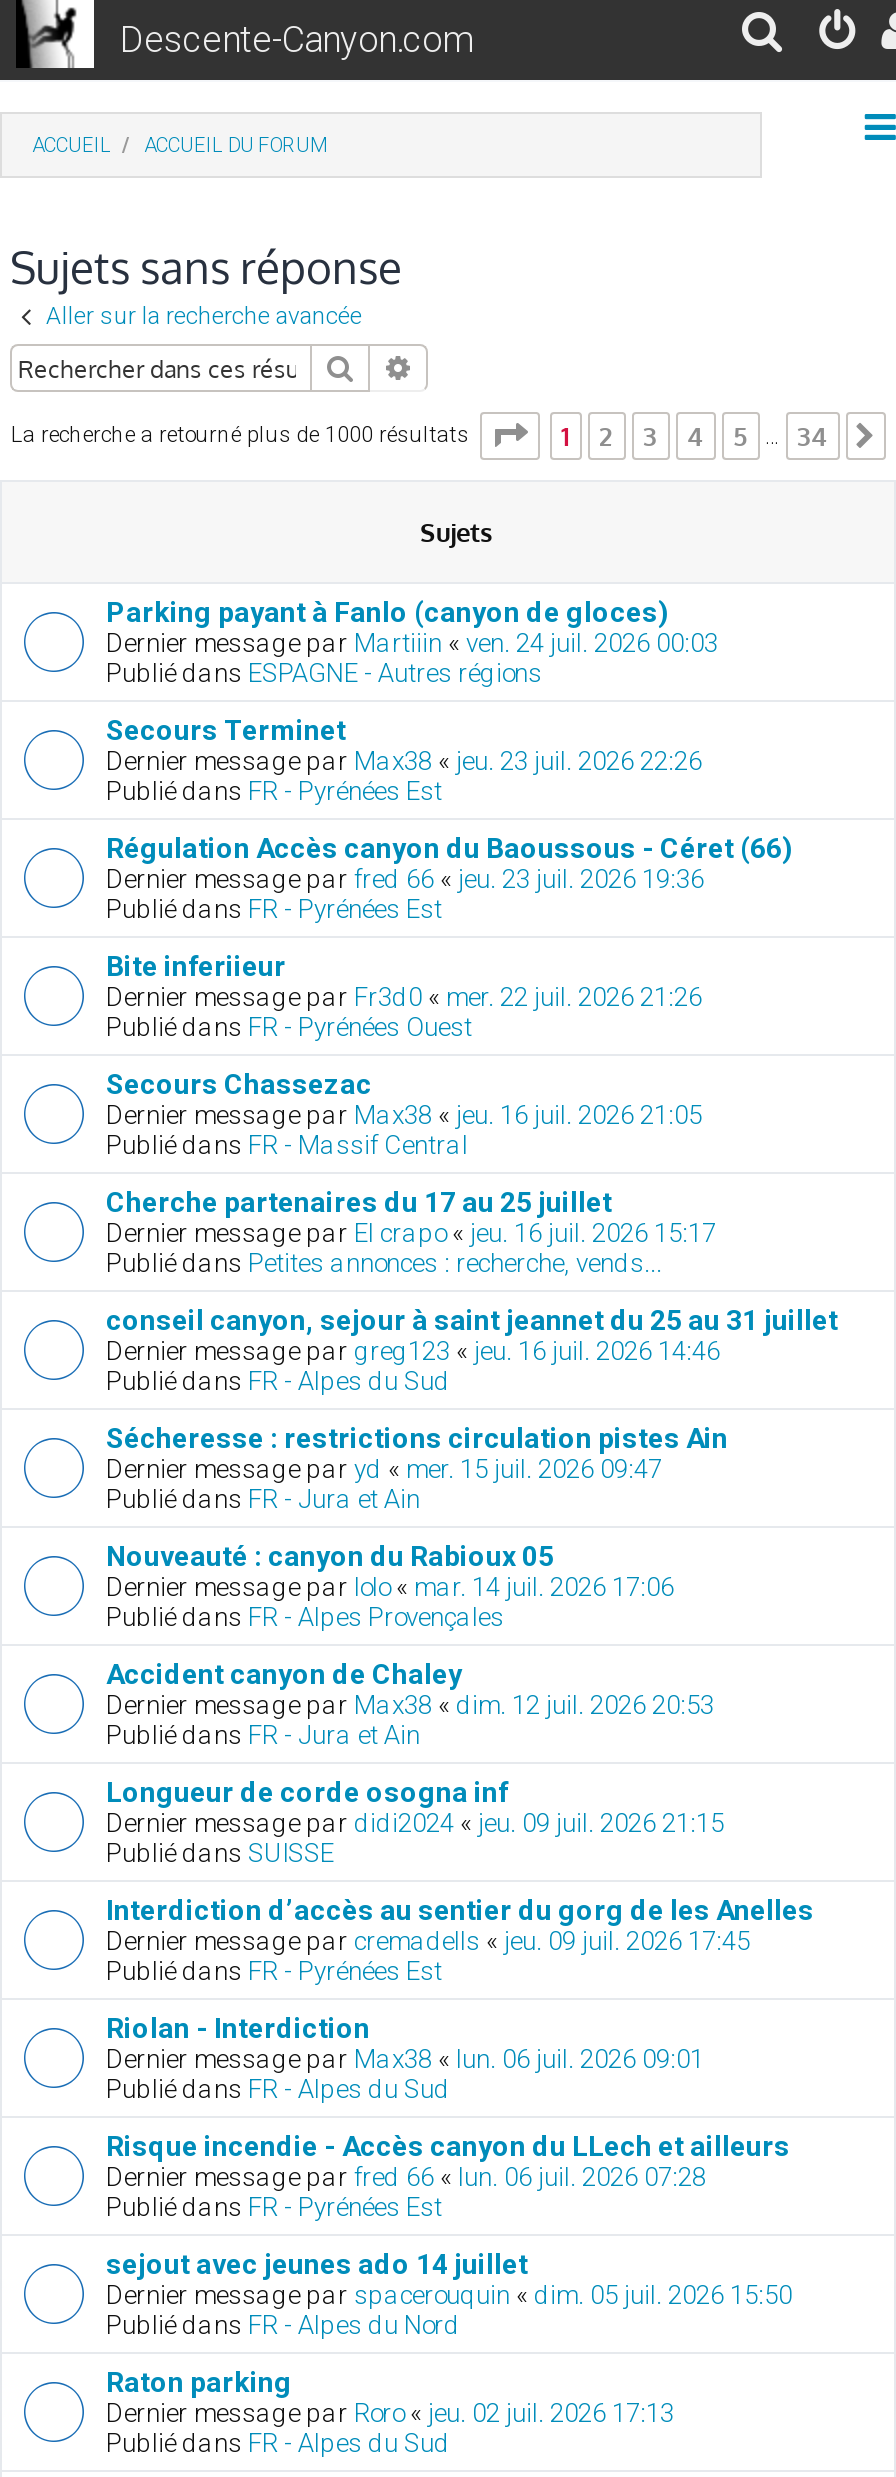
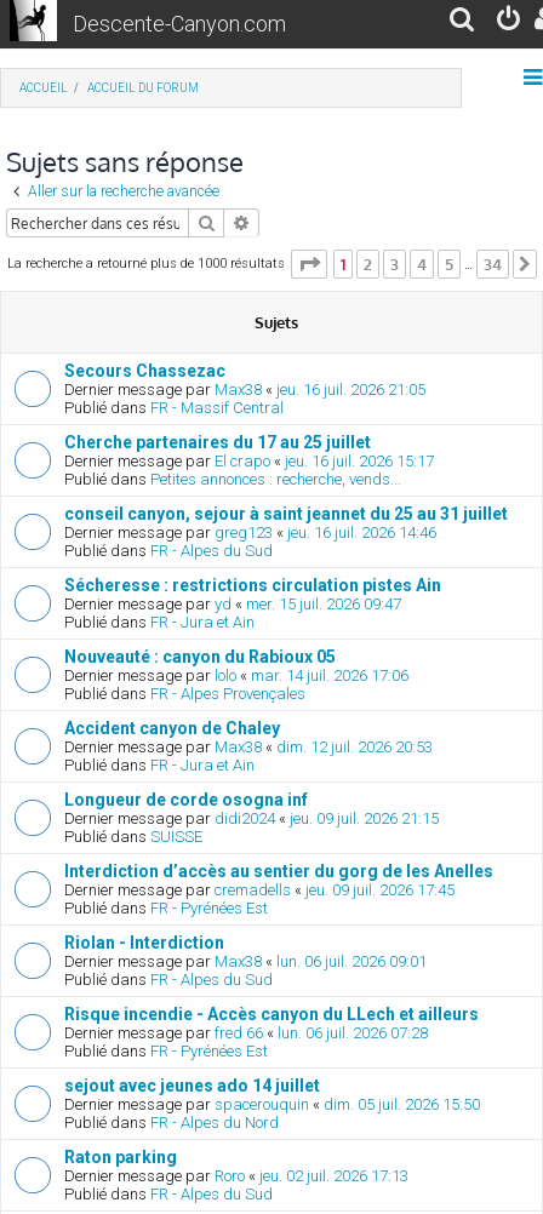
[106,597,792,1043] Parking payant à Fanlo (canyon de gloces) | Dernier message par Martiiin «ven. 24 juil. 2026 00:03 | Publié dans ESPAGNE - Autres régions | Secours Terminet | Dernier message par Max38 «jeu. 23 juil. 2026 22:26 | Publié dans FR - Pyrénées Est | Régulation Accès canyon du Baoussous - Céret (66) | Dernier message par fred 66 «jeu. 23 juil. 2026 19:36 | Publié dans FR - Pyrénées Est | Bite inferiieur | Dernier message par Fr3d0 «mer. 22 juil. 2026 21:26 | Publié dans FR - Pyrénées Ouest -> none

